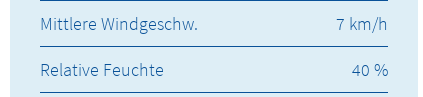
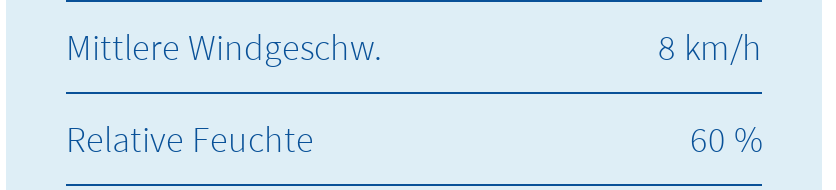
[336,12,388,35] 7 km/h -> [658,24,762,70] 8 km/h
[352,58,388,81] 40 % -> [690,116,762,162] 60 %

